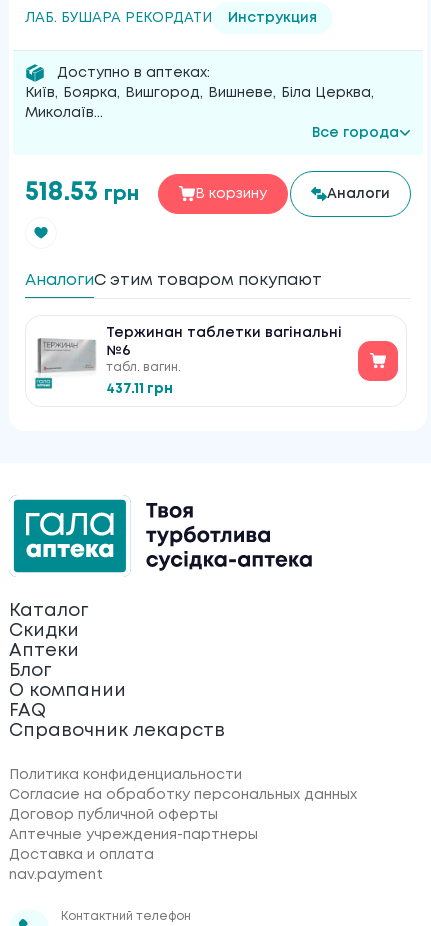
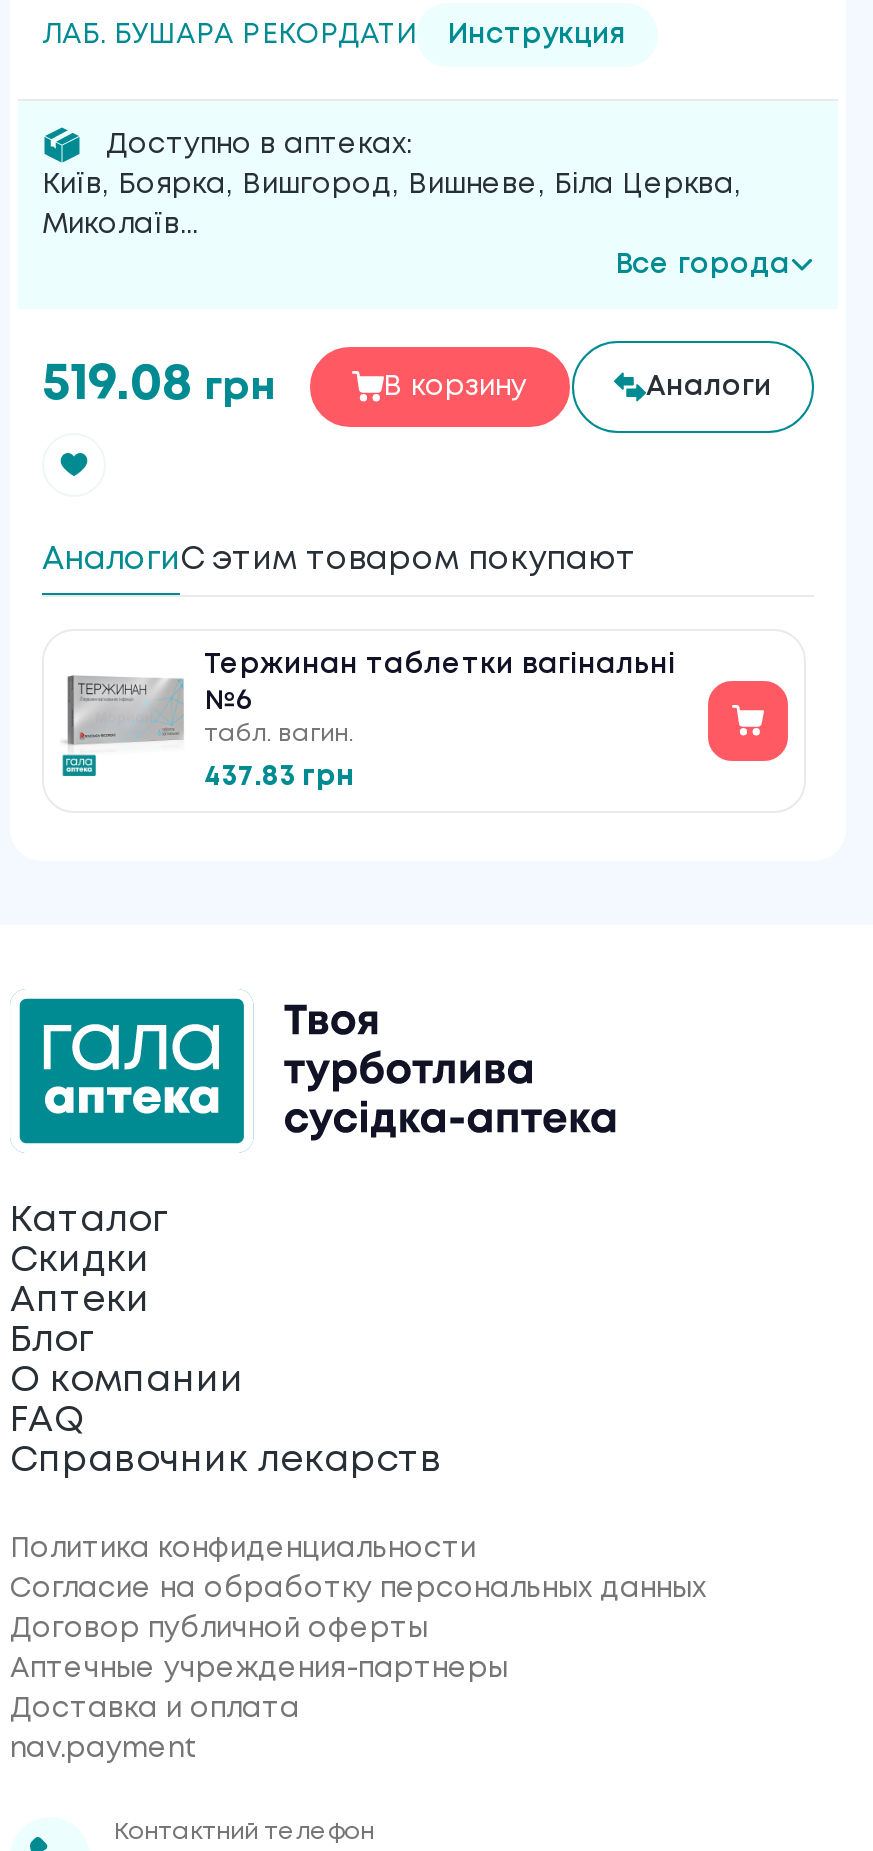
[25,181,139,205] 518.53 грн -> [42,361,274,409] 519.08 грн
[106,383,173,395] 437.11 грн -> [204,765,354,789] 437.83 грн

